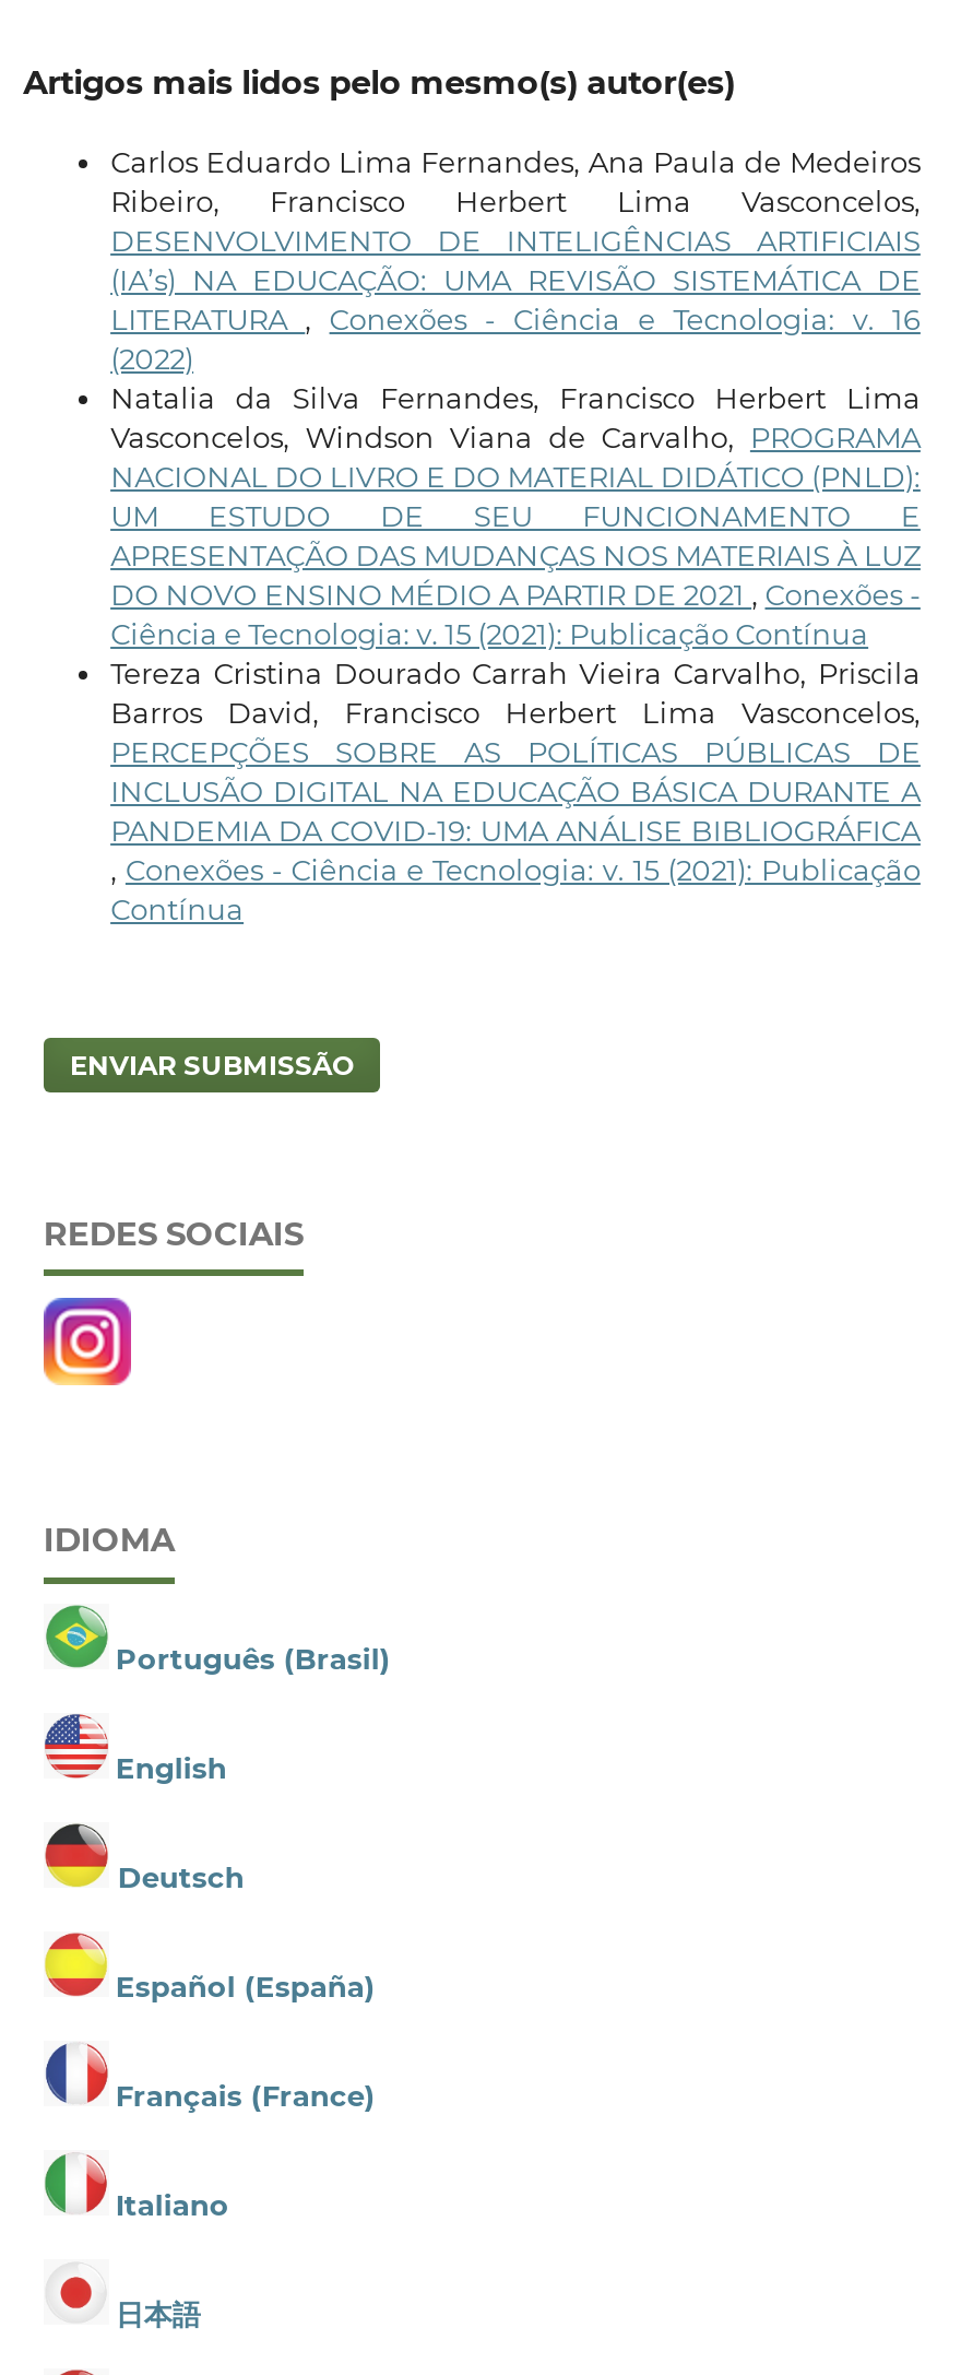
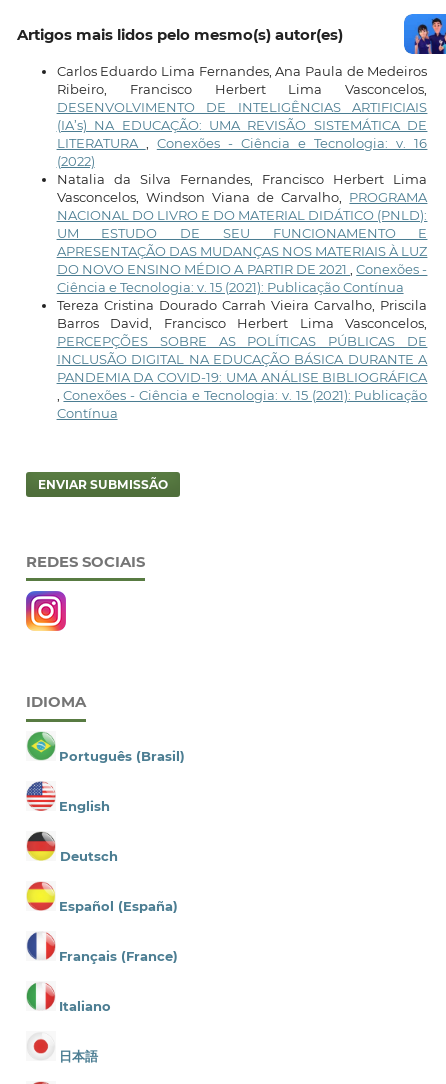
none -> [403,13,443,55] [image]

